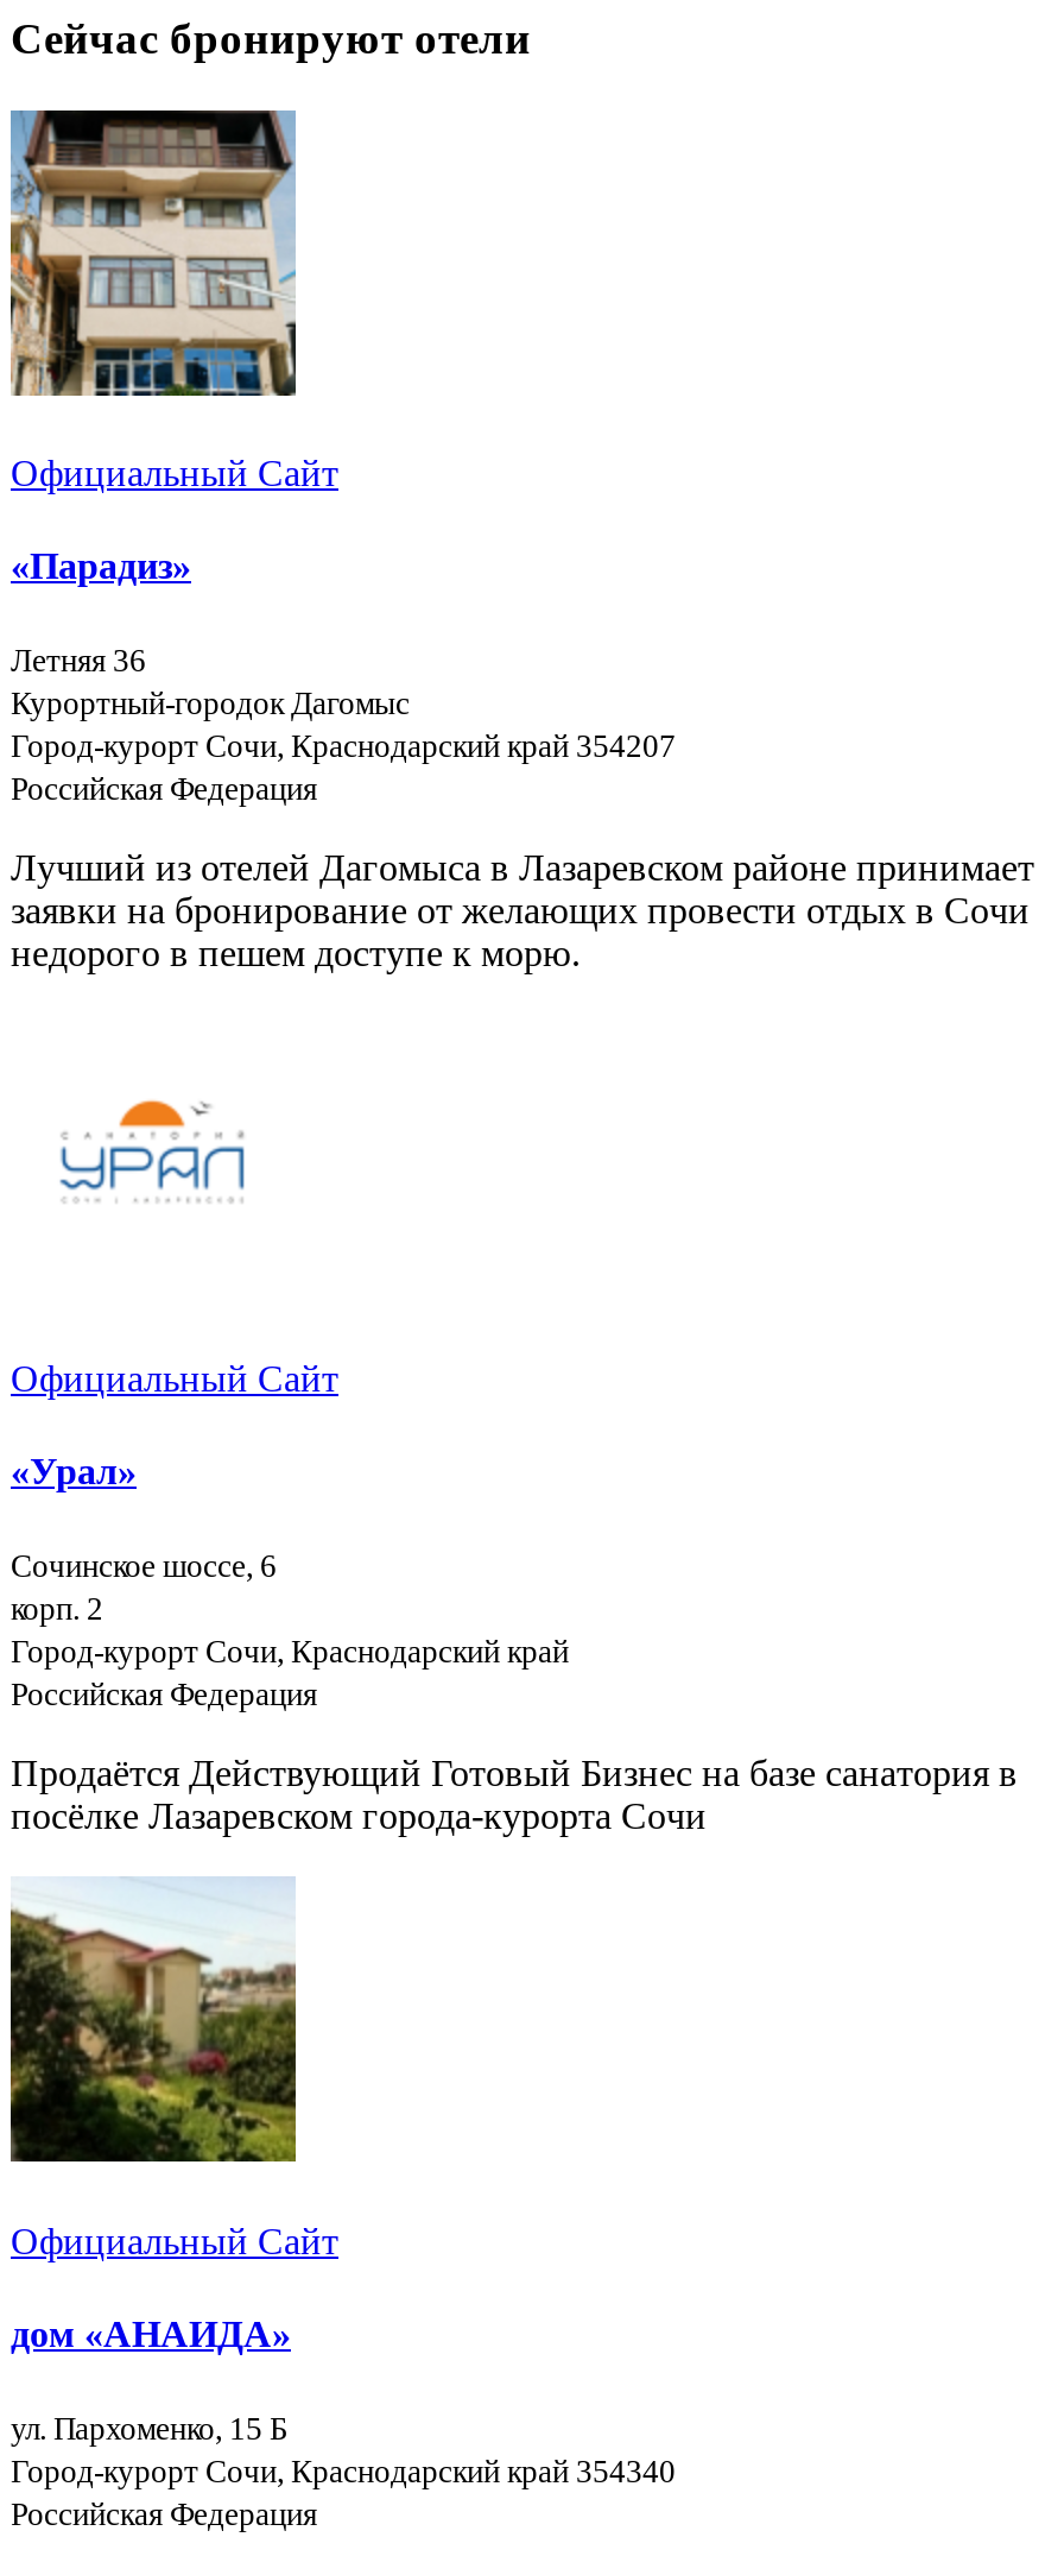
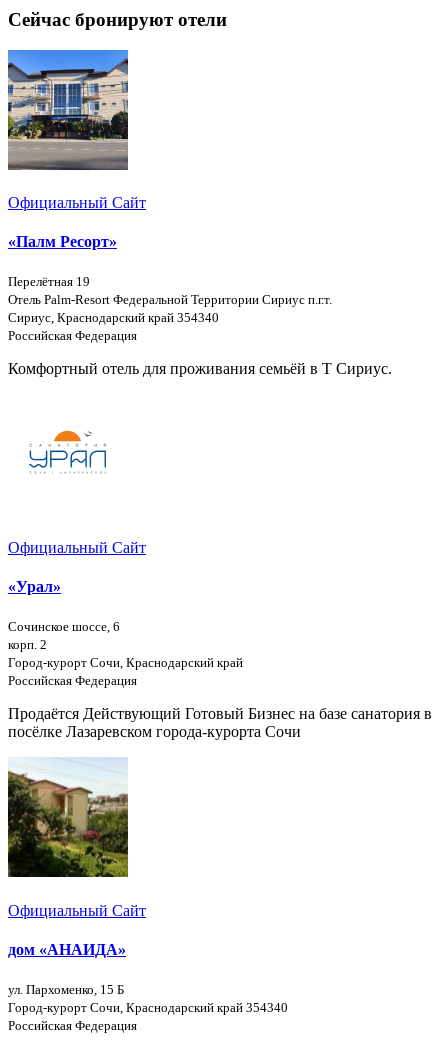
[11,108,296,396] [image] -> [7,49,129,170] [image]
[11,546,191,586] «Парадиз» -> [8,233,117,250] «Палм Ресорт»
[11,644,676,765] Летняя 36 | Курортный-городок Дагомыс | Город-курорт Сочи, Краснодарский край 354207 -> [8,274,332,325] Перелётная 19 | Отель Palm-Resort Федеральной Территории Сириус п.г.т. | Сириус, Краснодарский край 354340
[11,848,1034,974] Лучший из отелей Дагомыса в Лазаревском районе принимает | заявки на бронирование от желающих провести отдых в Сочи | недорого в пешем доступе к морю. -> [8,360,392,377] Комфортный отель для проживания семьёй в Т Сириус.

